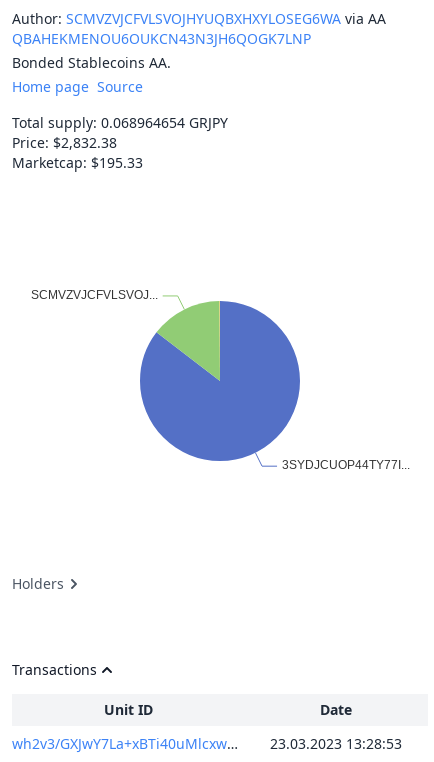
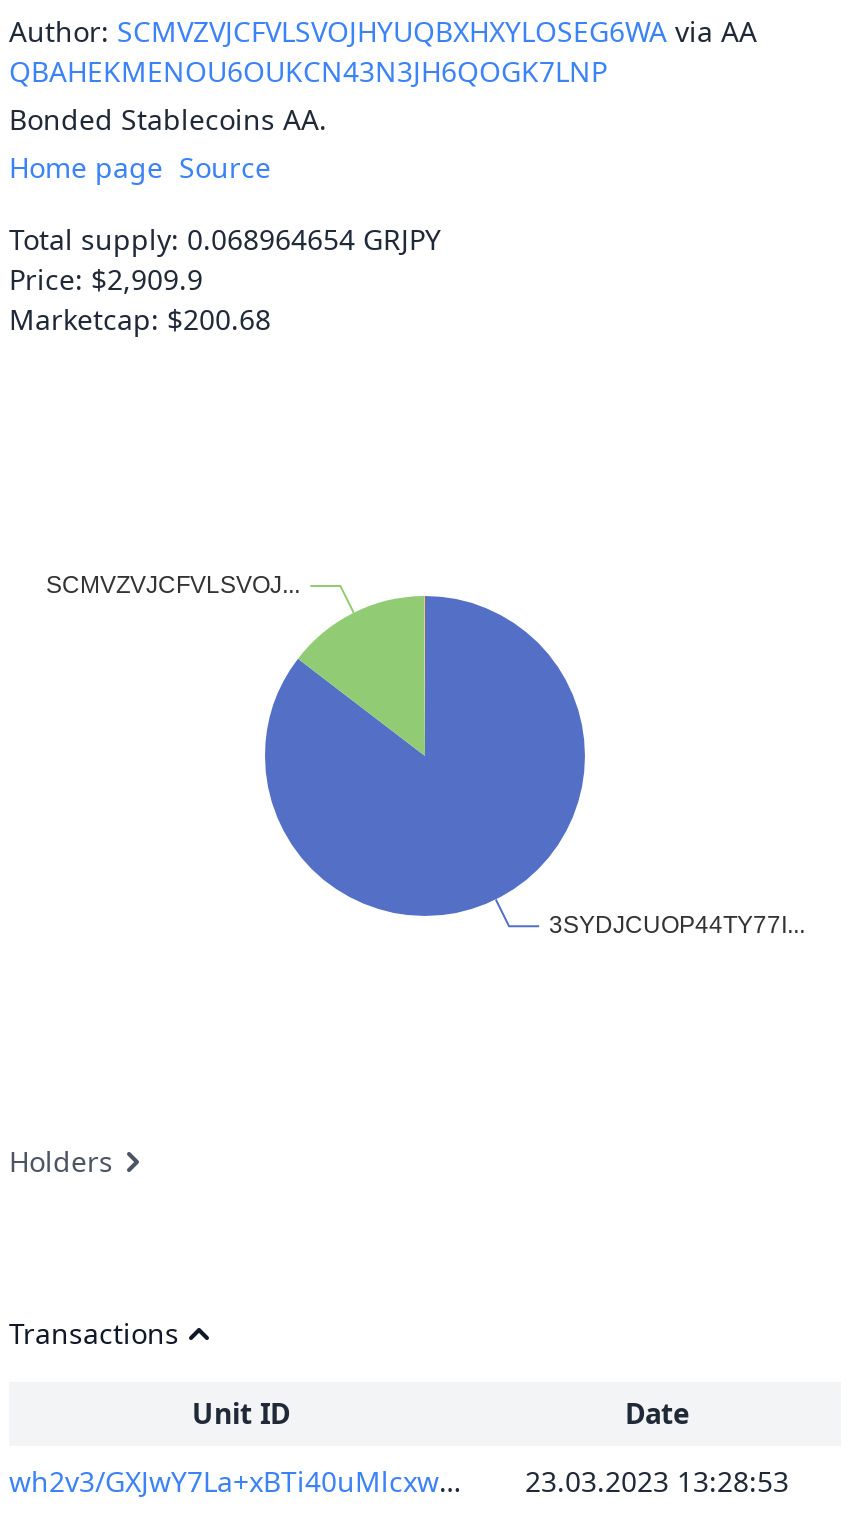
[12,133,117,152] Price: $2,832.38 -> [9,260,203,298] Price: $2,909.9
[12,153,143,172] Marketcap: $195.33 -> [9,300,271,338] Marketcap: $200.68

